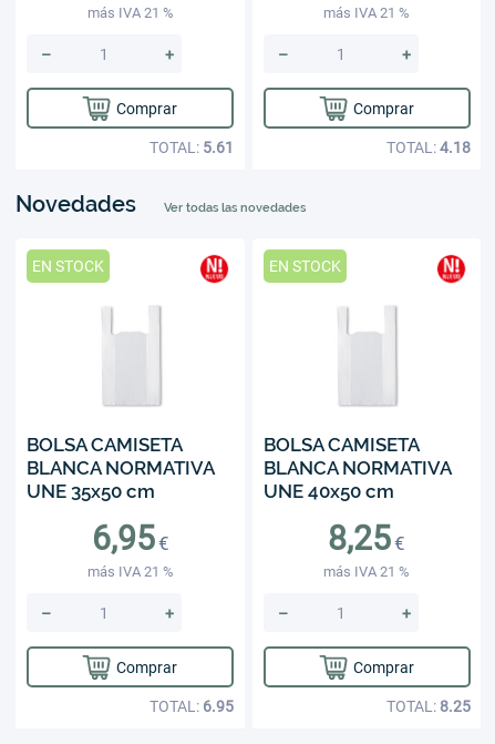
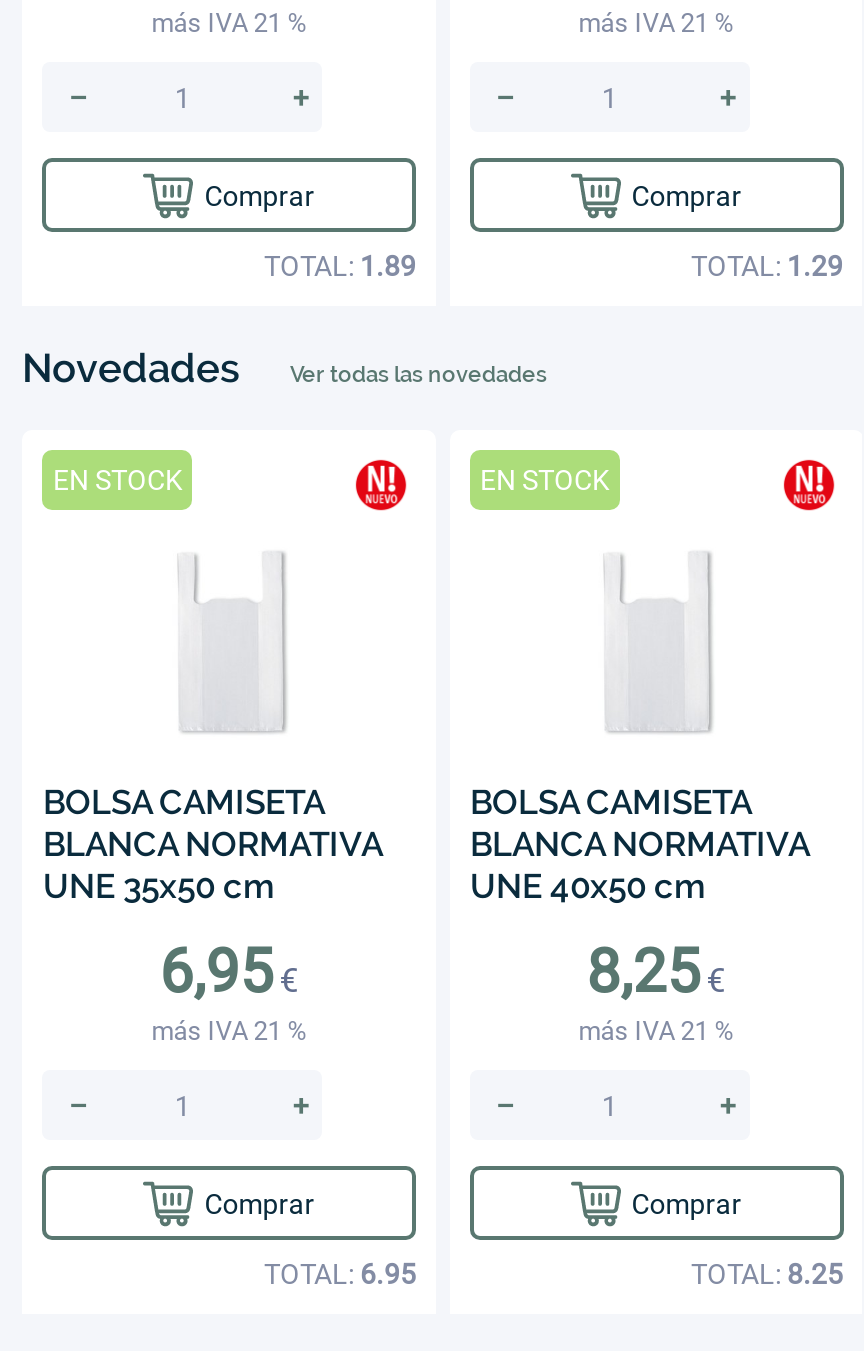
[149,139,234,156] TOTAL: 5.61 -> [264,250,416,282] TOTAL: 1.89
[386,139,470,156] TOTAL: 4.18 -> [691,250,843,282] TOTAL: 1.29

